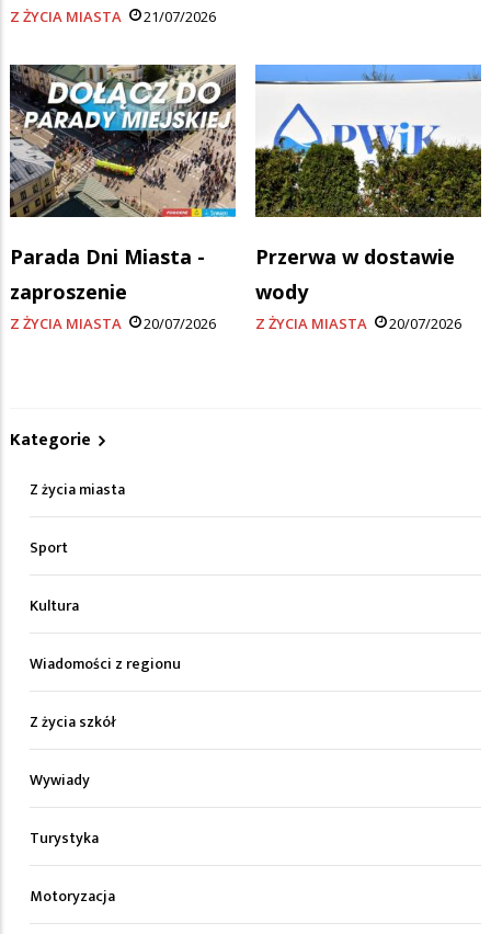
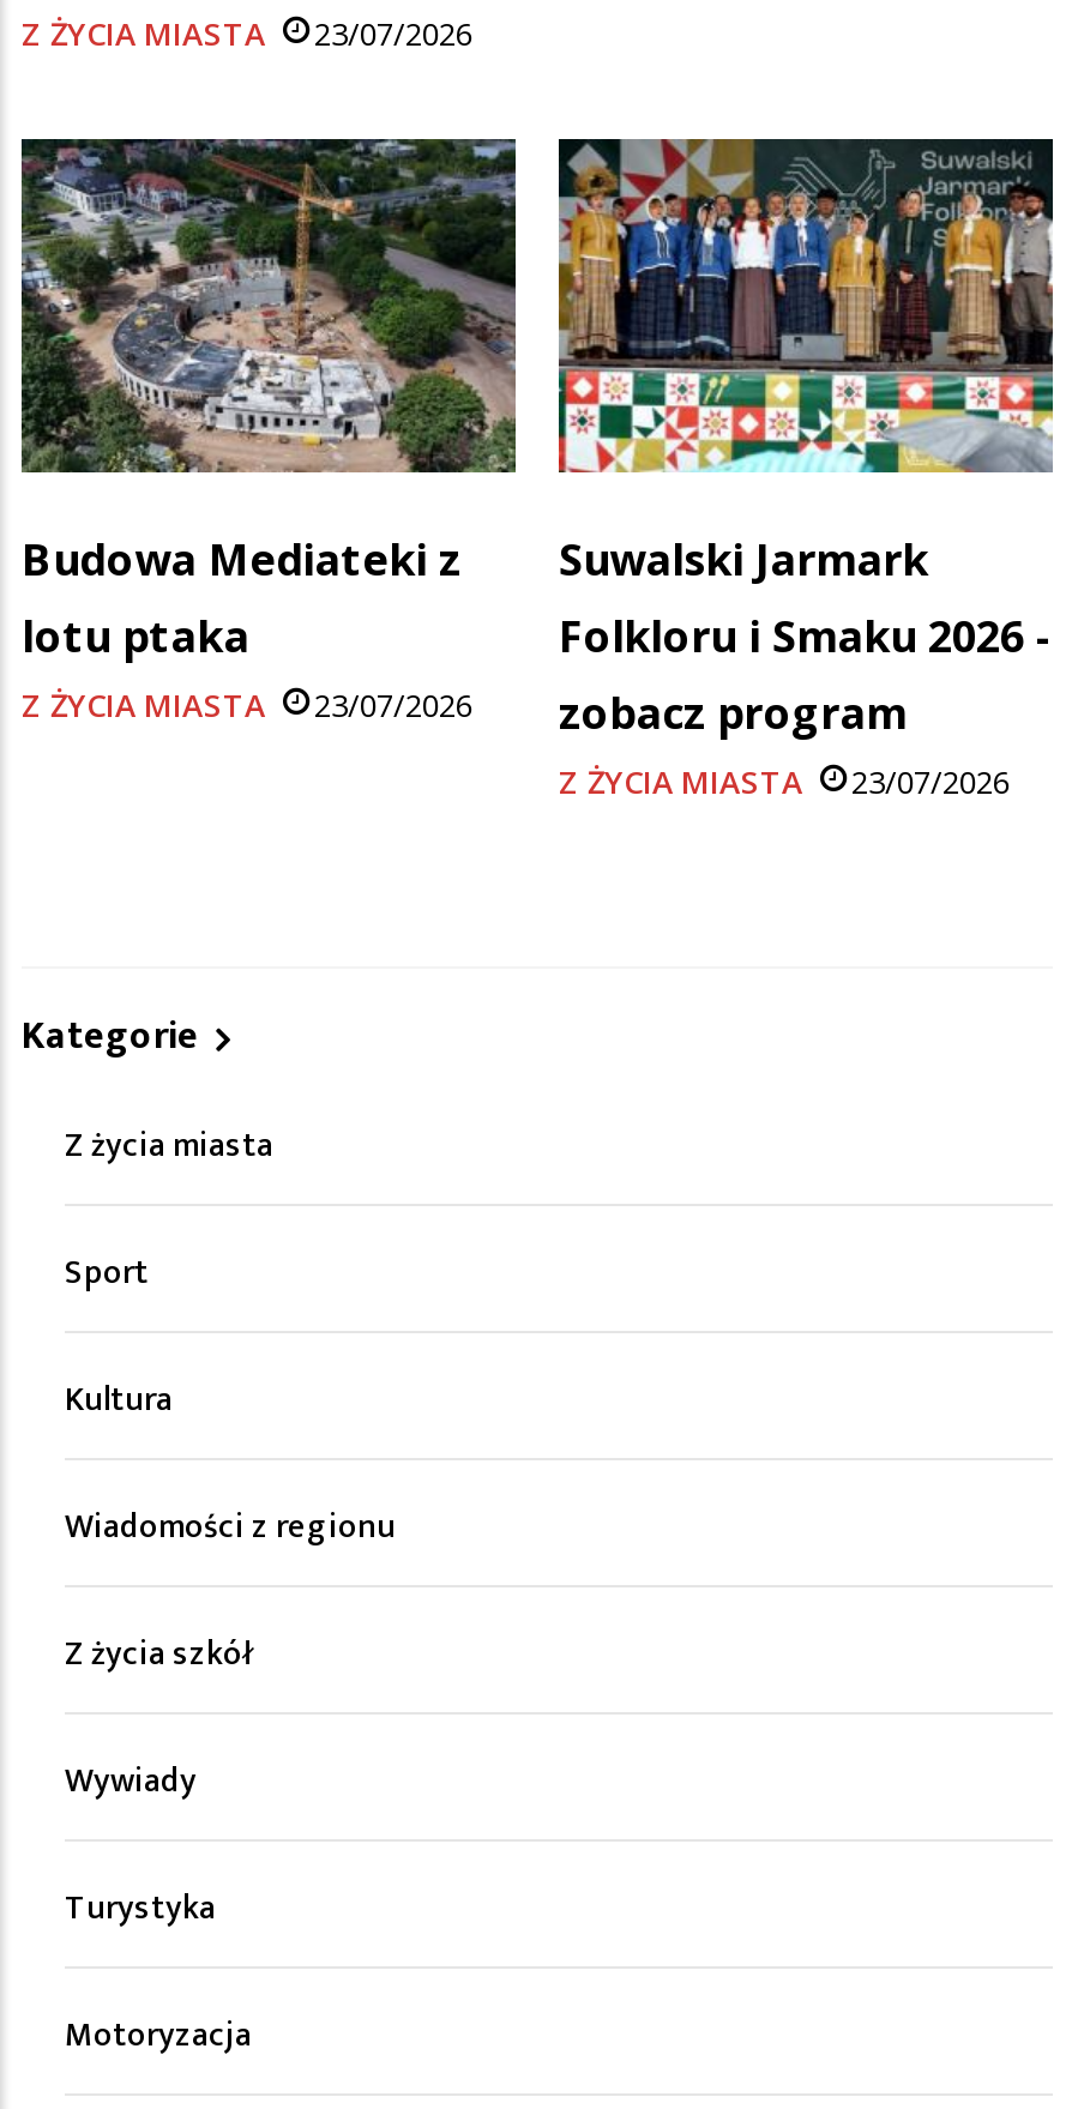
[10,7,216,27] Z ŻYCIA MIASTA 21/07/2026 -> [22,13,472,56] Z ŻYCIA MIASTA 23/07/2026
[9,64,237,305] [image] | Parada Dni Miasta - | zaproszenie -> [19,137,518,664] [image] | Budowa Mediateki z | lotu ptaka
[254,64,482,305] [image] | Przerwa w dostawie | wody -> [556,137,1055,741] [image] | Suwalski Jarmark | Folkloru i Smaku 2026 - | zobacz program
[144,313,216,333] 20/07/2026 -> [314,683,472,726] 23/07/2026
[389,313,461,333] 20/07/2026 -> [851,760,1010,803] 23/07/2026

